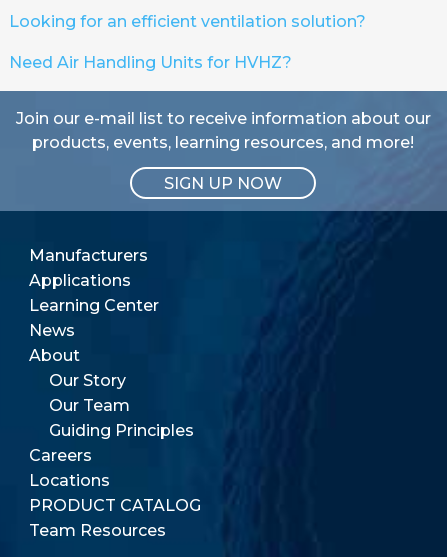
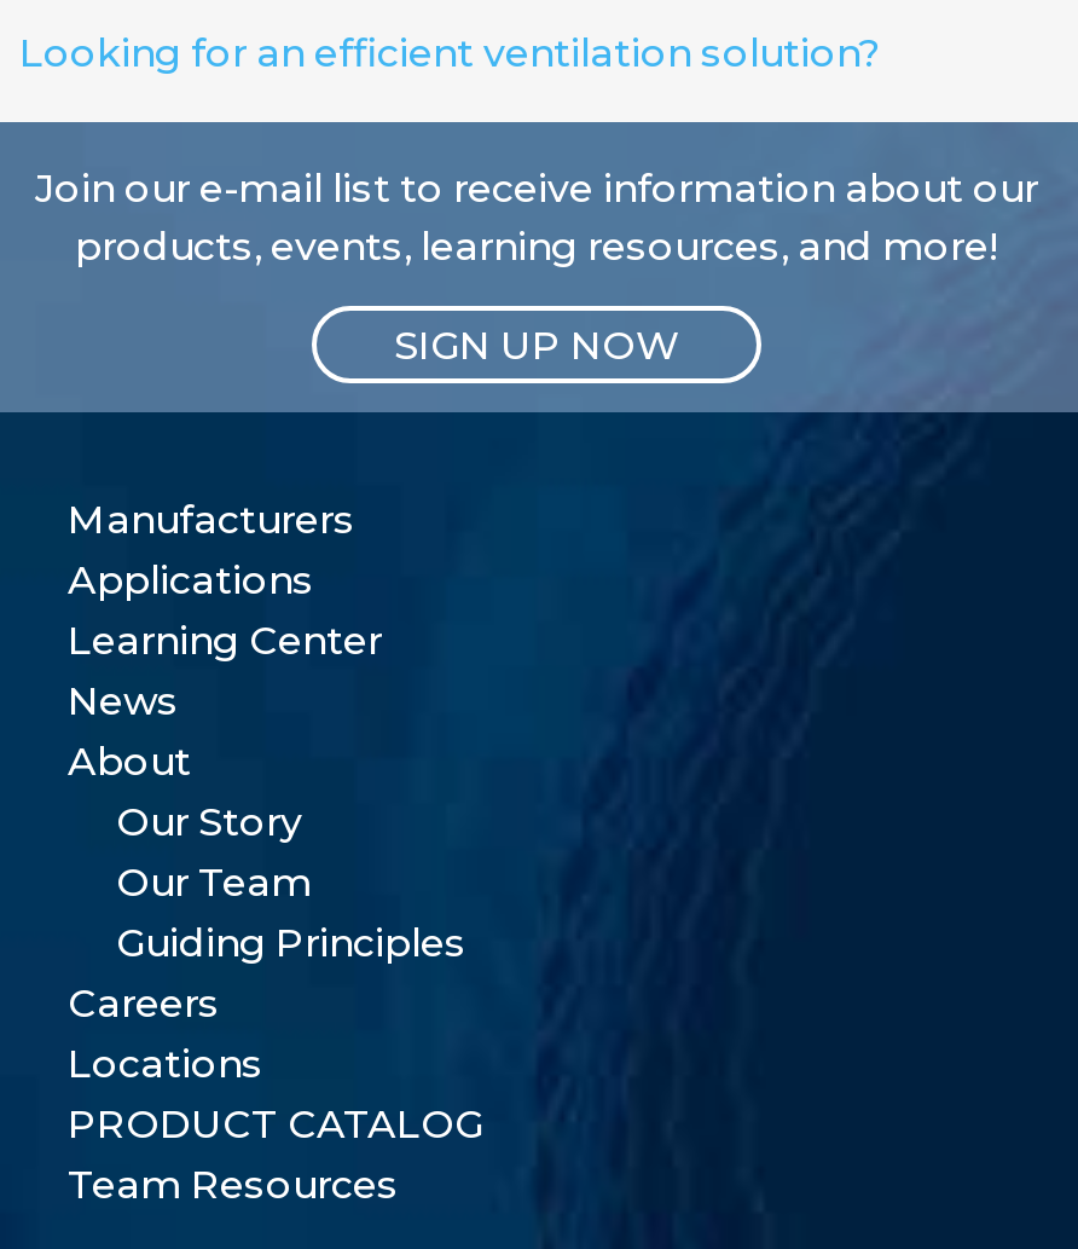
[9,53,292,72] Need Air Handling Units for HVHZ? -> none

